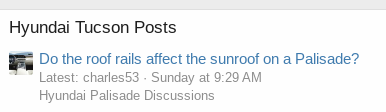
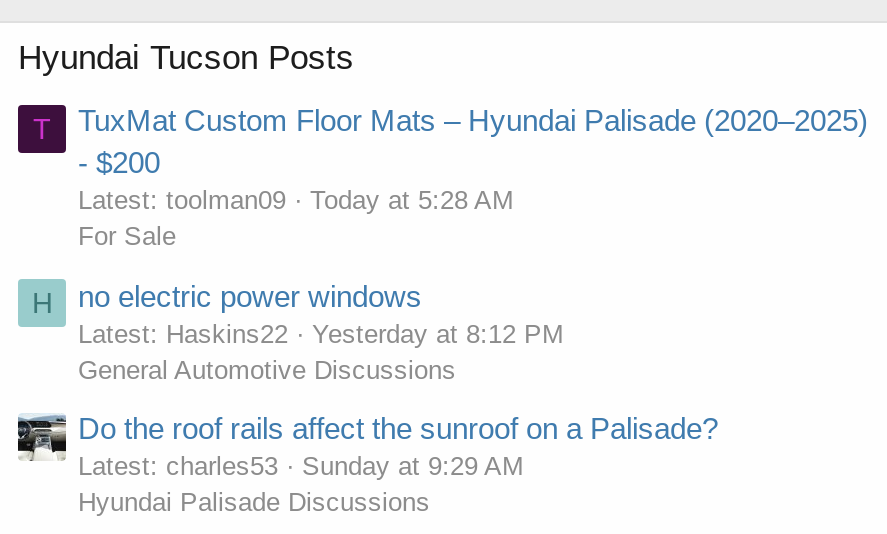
none -> [32,104,868,384] T | TuxMat Custom Floor Mats – Hyundai Palisade (2020–2025) | - $200 | Latest: toolman09 | Today at 5:28 AM | For Sale | H | no electric power windows | Latest: Haskins22 | Yesterday at 8:12 PM | General Automotive Discussions

